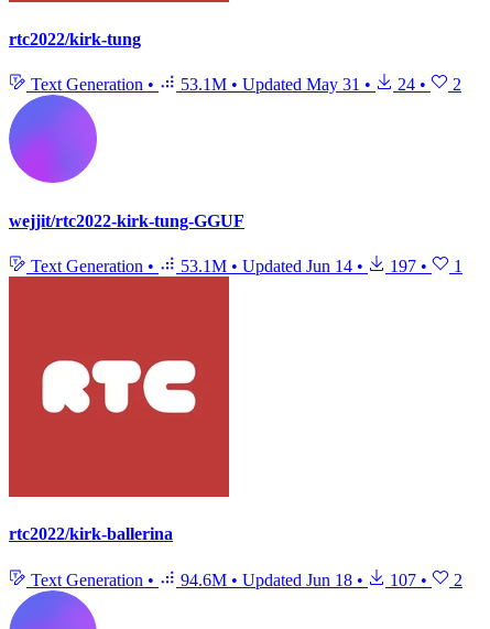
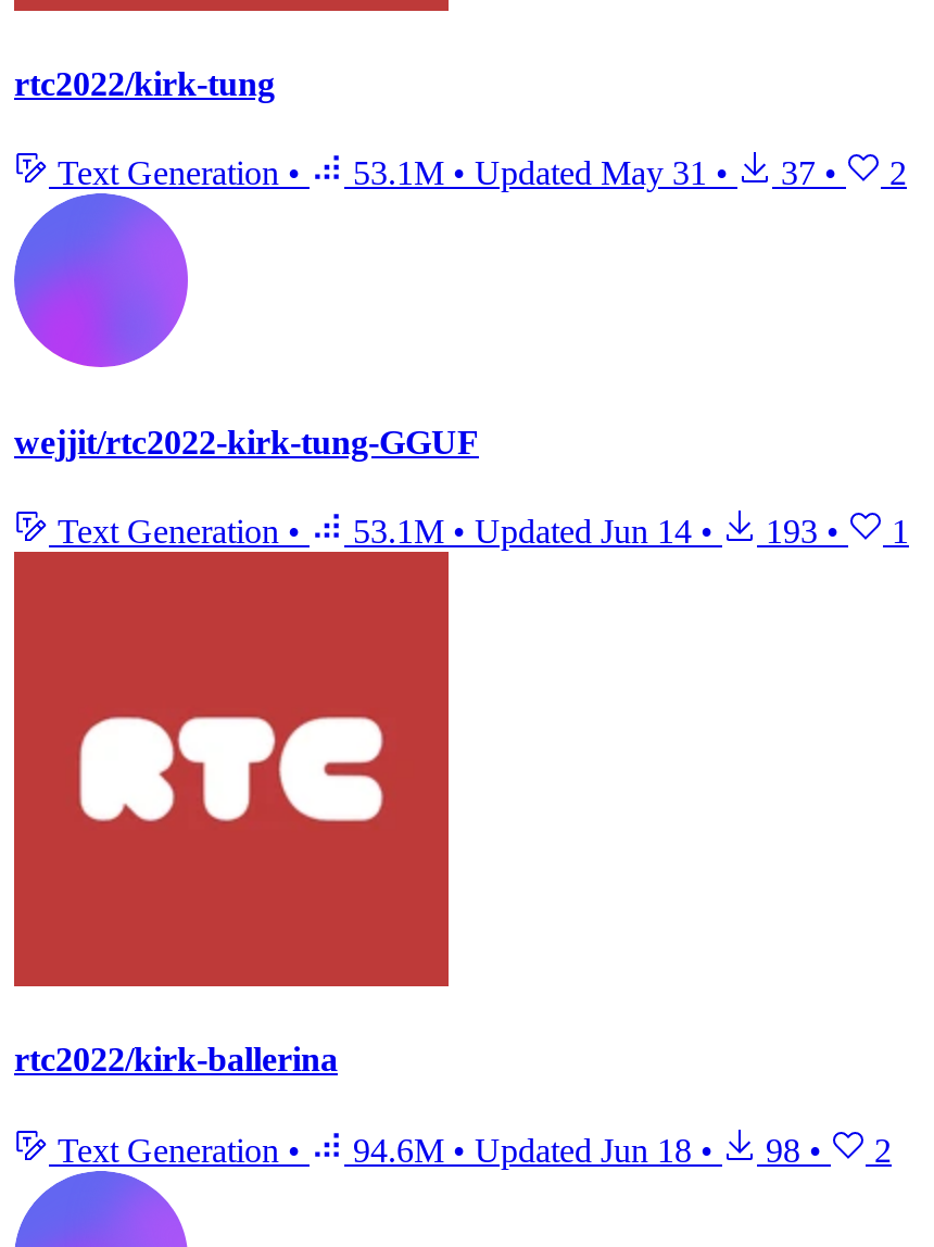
[26,75,461,94] Text Generation • 53.1M • Updated May 31 • 24 • 2 -> [49,155,907,192] Text Generation • 53.1M • Updated May 31 • 37 • 2
[26,257,462,275] Text Generation • 53.1M • Updated Jun 14 • 197 • 1 -> [49,513,909,550] Text Generation • 53.1M • Updated Jun 14 • 193 • 1
[26,570,462,589] Text Generation • 94.6M • Updated Jun 18 • 107 • 2 -> [49,1131,892,1168] Text Generation • 94.6M • Updated Jun 18 • 98 • 2

